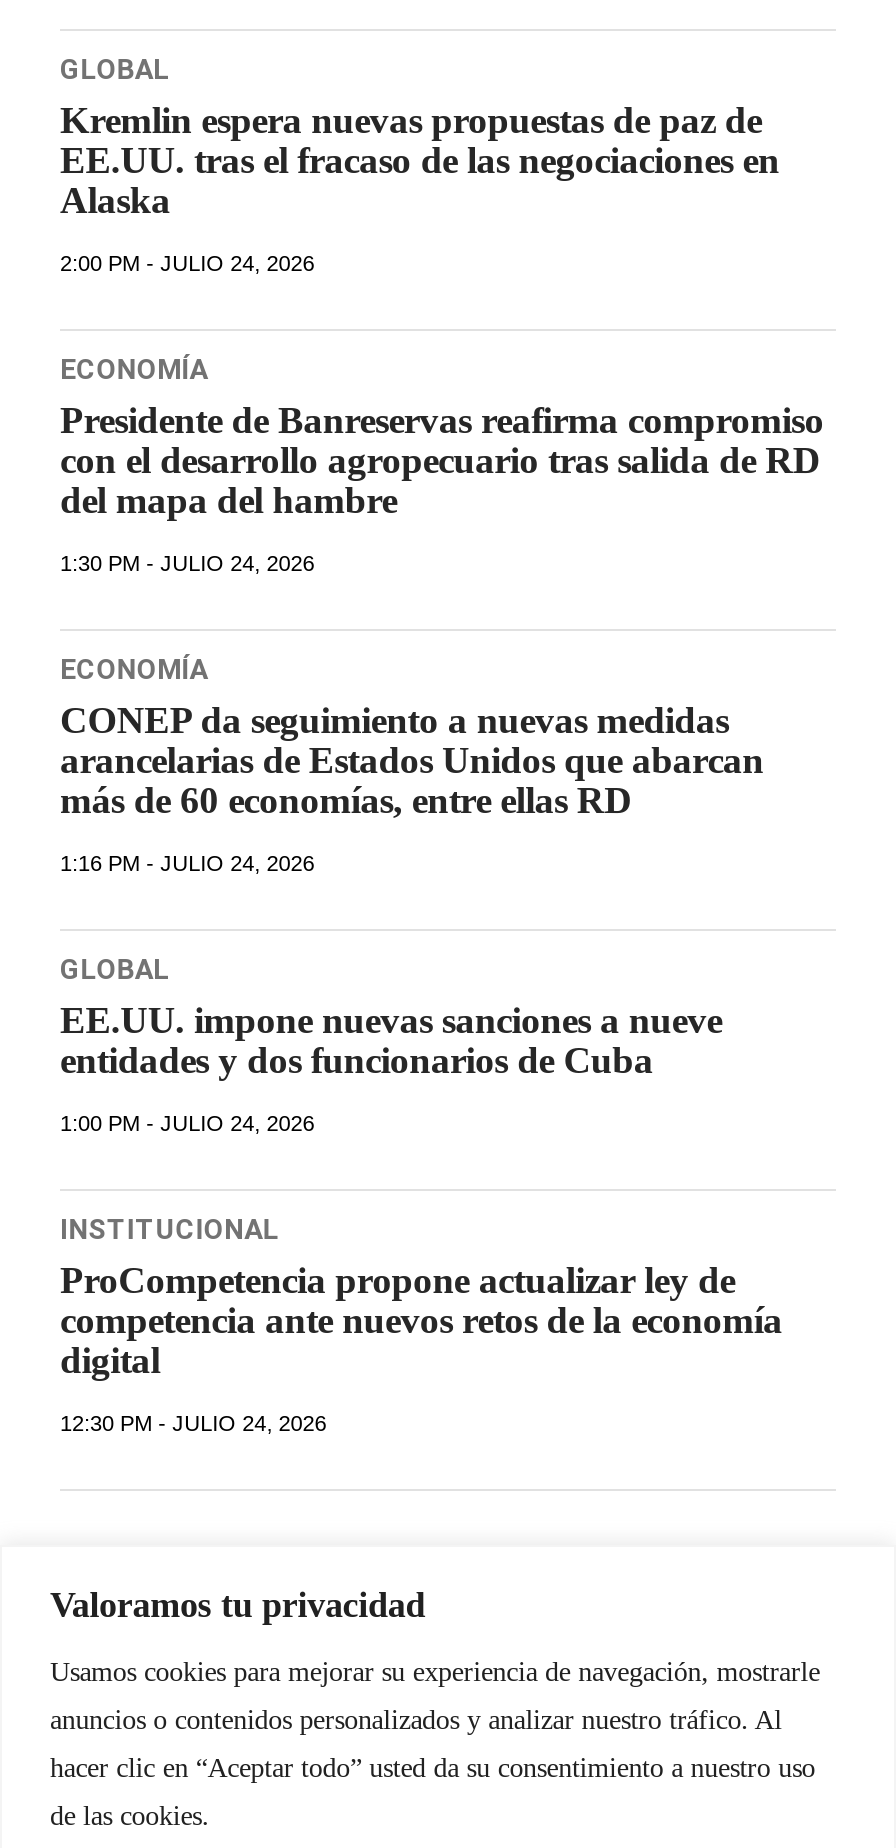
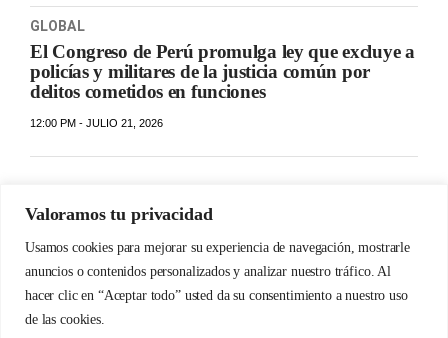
[60,99,824,1435] Kremlin espera nuevas propuestas de paz de | EE.UU. tras el fracaso de las negociaciones en | Alaska | 2:00 PM - JULIO 24, 2026 | ECONOMÍA | Presidente de Banreservas reafirma compromiso | con el desarrollo agropecuario tras salida de RD | del mapa del hambre | 1:30 PM - JULIO 24, 2026 | ECONOMÍA | CONEP da seguimiento a nuevas medidas | arancelarias de Estados Unidos que abarcan | más de 60 economías, entre ellas RD | 1:16 PM - JULIO 24, 2026 | GLOBAL | EE.UU. impone nuevas sanciones a nueve | entidades y dos funcionarios de Cuba | 1:00 PM - JULIO 24, 2026 | INSTITUCIONAL | ProCompetencia propone actualizar ley de | competencia ante nuevos retos de la economía | digital | 12:30 PM - JULIO 24, 2026 -> [30,41,415,129] El Congreso de Perú promulga ley que excluye a | policías y militares de la justicia común por | delitos cometidos en funciones | 12:00 PM - JULIO 21, 2026

